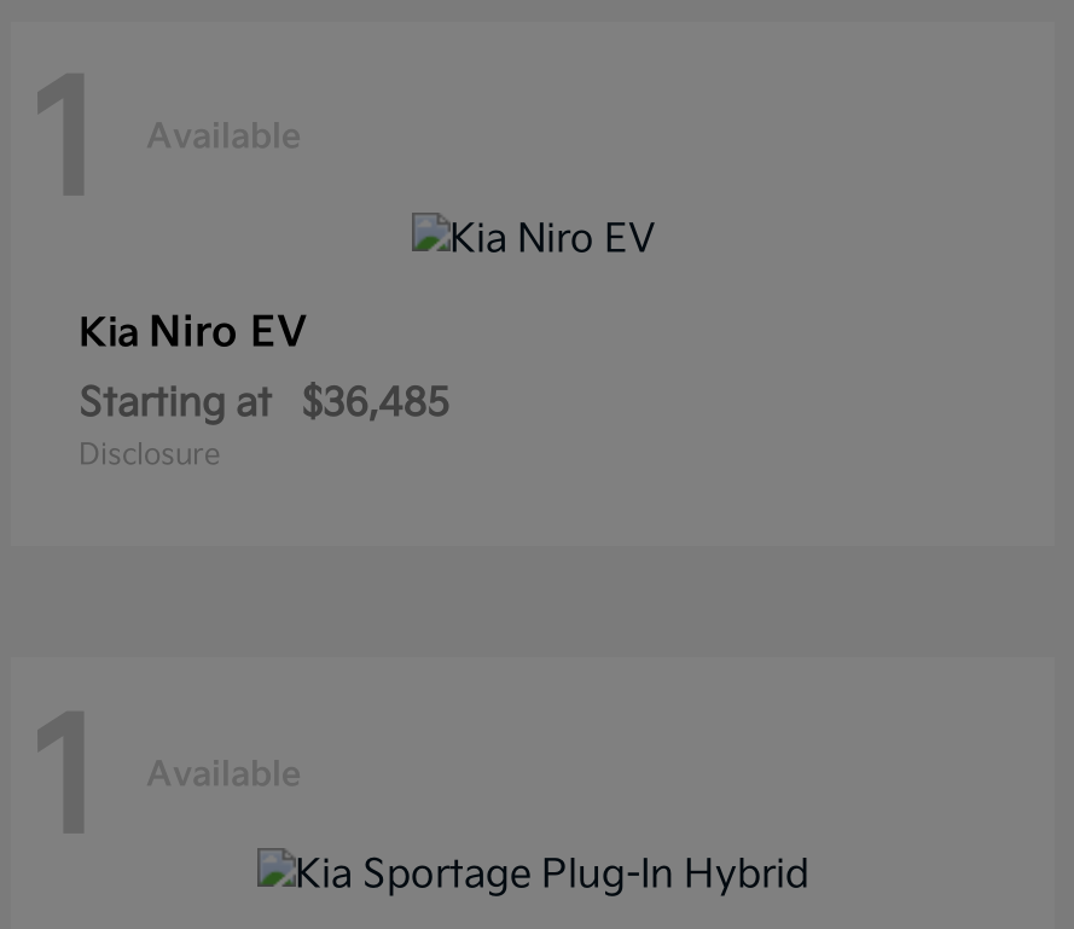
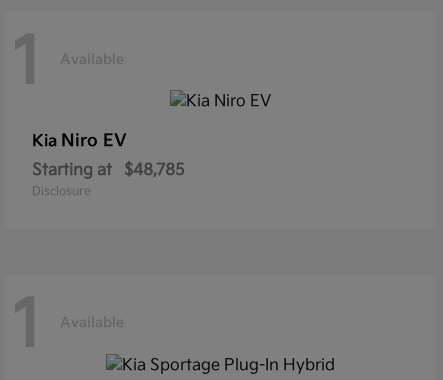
[79,382,451,428] Starting at $36,485 -> [32,161,185,180] Starting at $48,785

